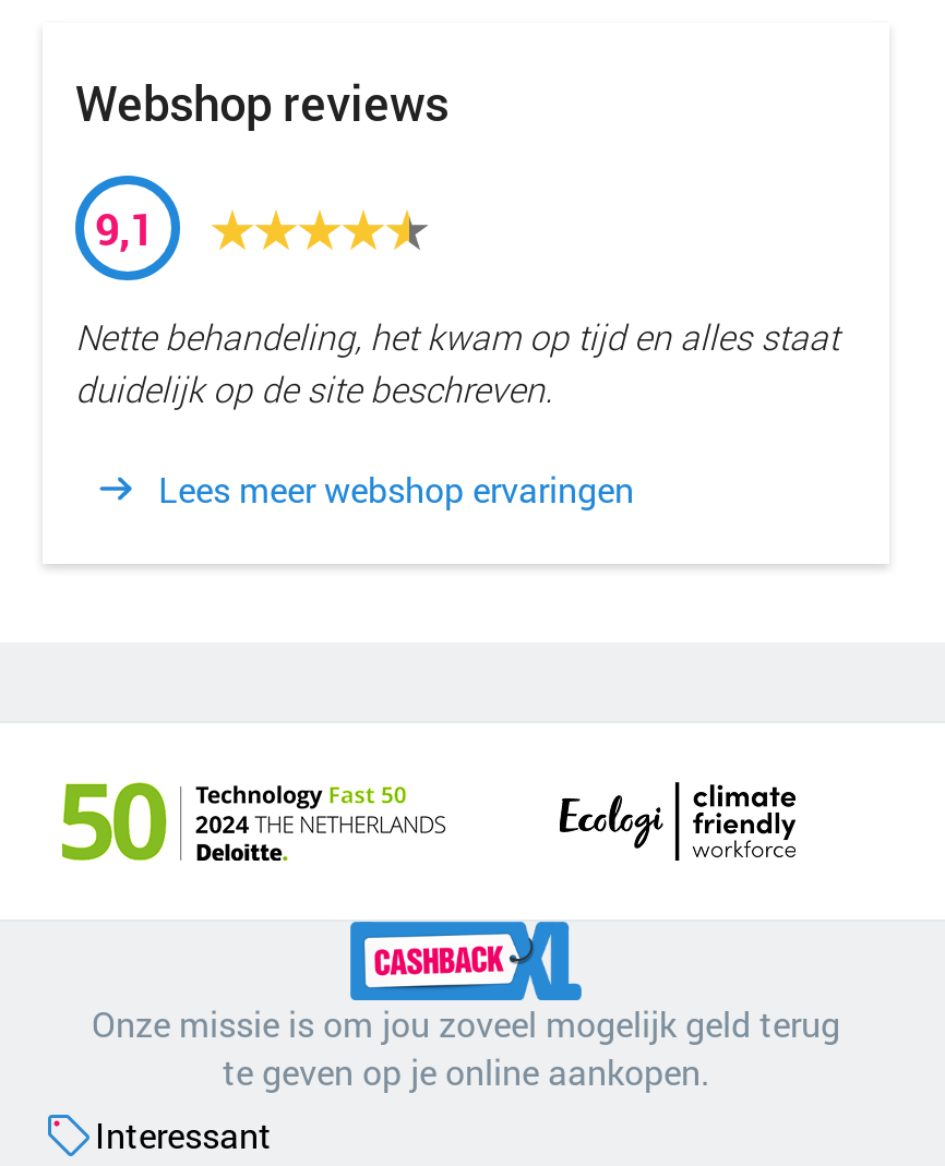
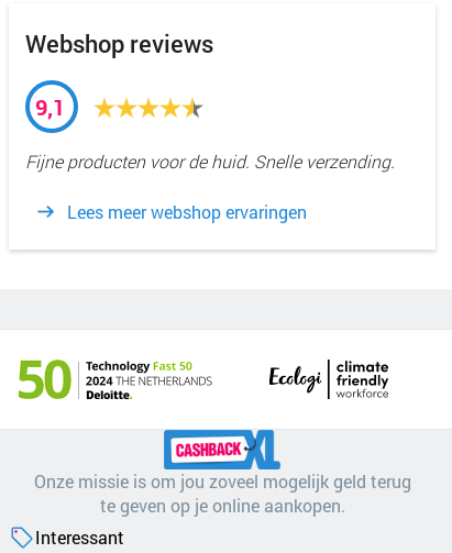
[75,313,839,411] Nette behandeling, het kwam op tijd en alles staat | duidelijk op de site beschreven. -> [25,149,395,172] Fijne producten voor de huid. Snelle verzending.

